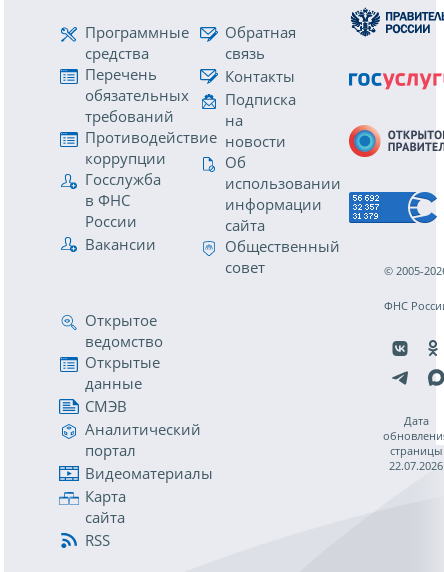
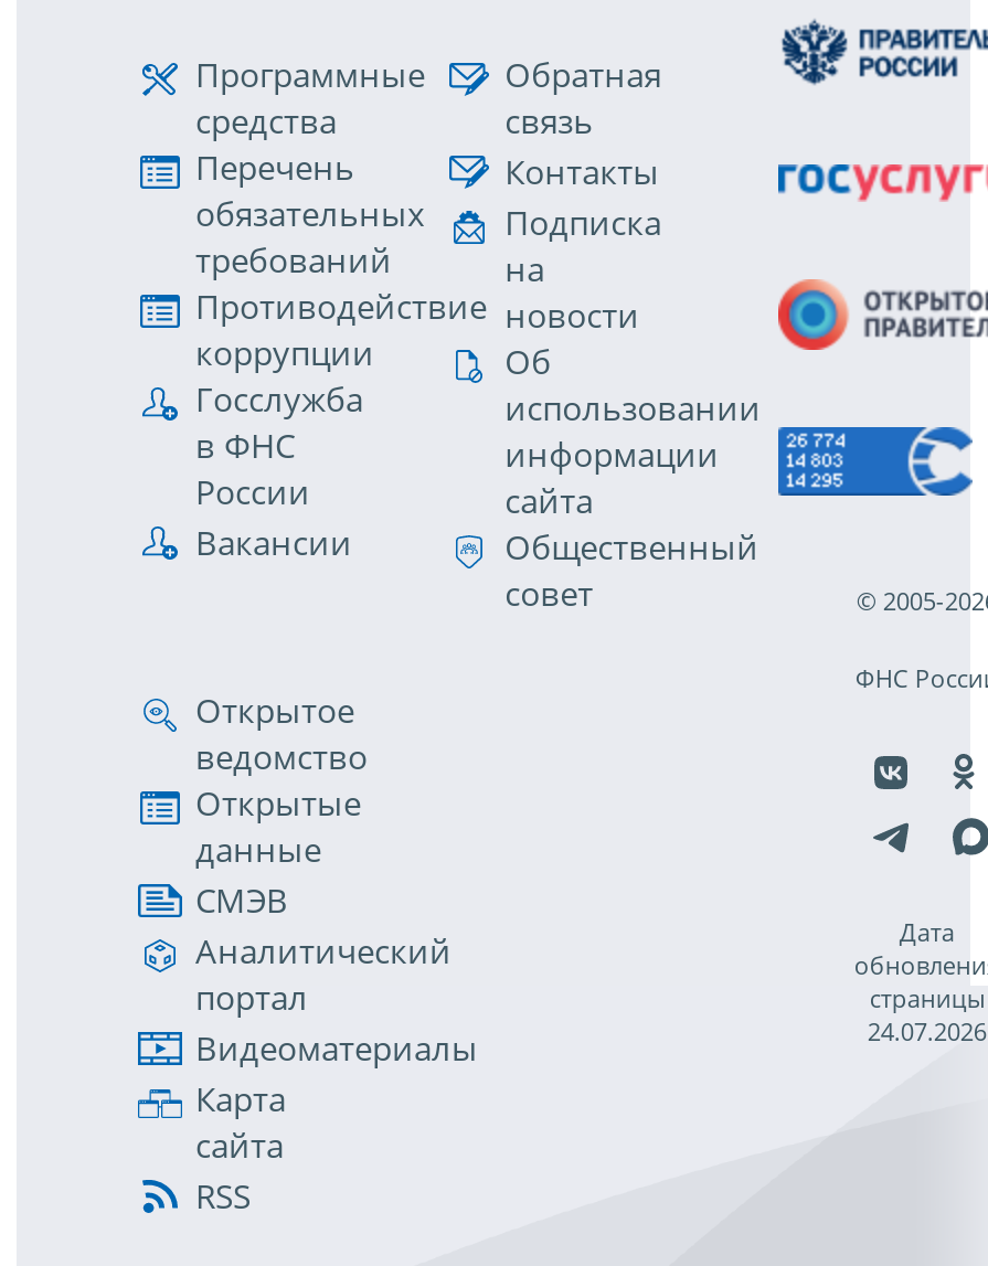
[389,458,443,473] 22.07.2026 -> [867,1014,986,1047] 24.07.2026

